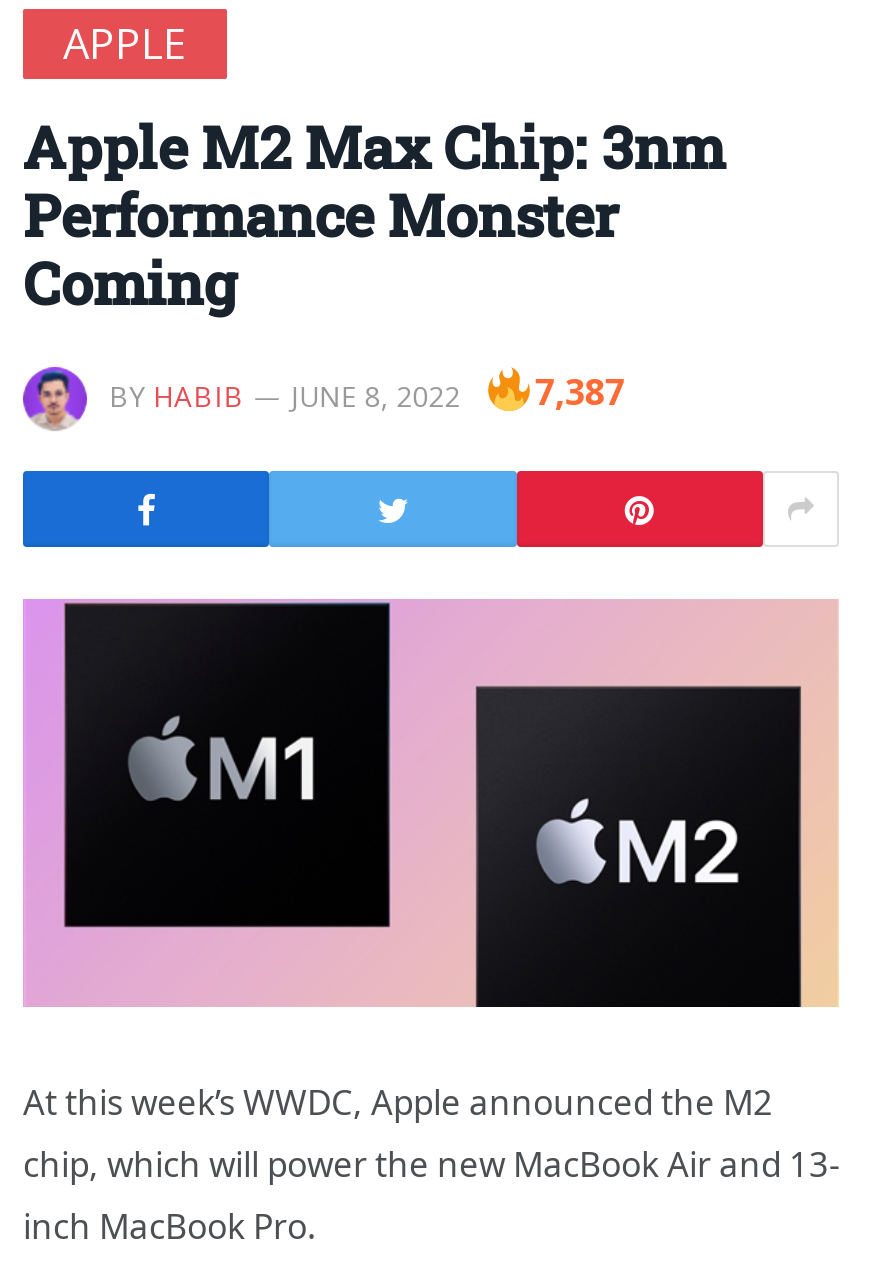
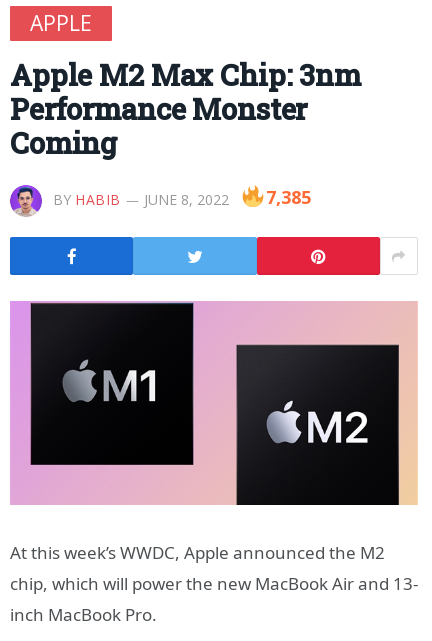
[109,366,625,415] BY HABIB JUNE 8, 2022 7,387 -> [53,184,311,209] BY HABIB JUNE 8, 2022 7,385

